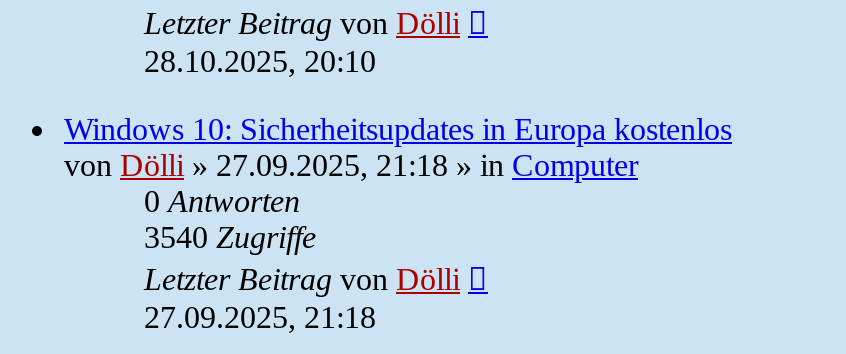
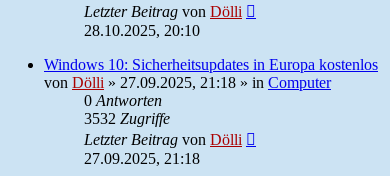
[144,220,316,254] 3540 Zugriffe -> [84,110,170,127] 3532 Zugriffe

